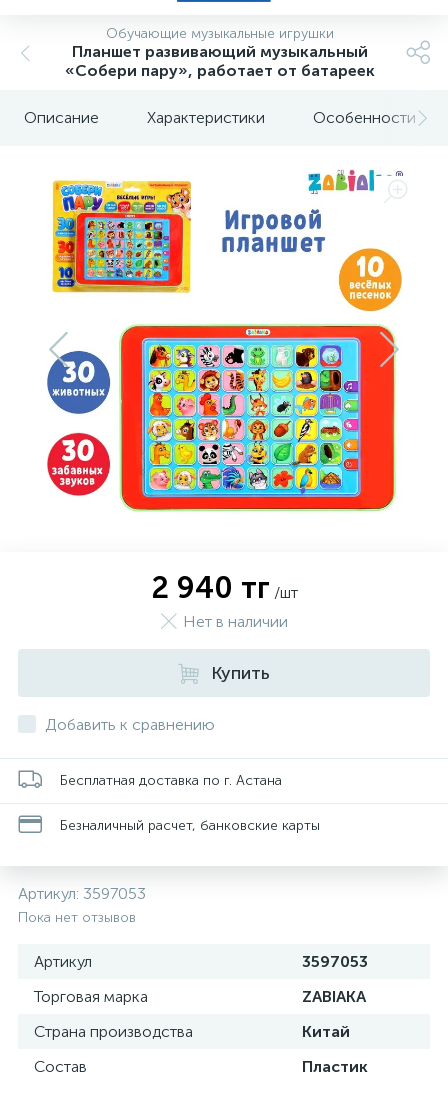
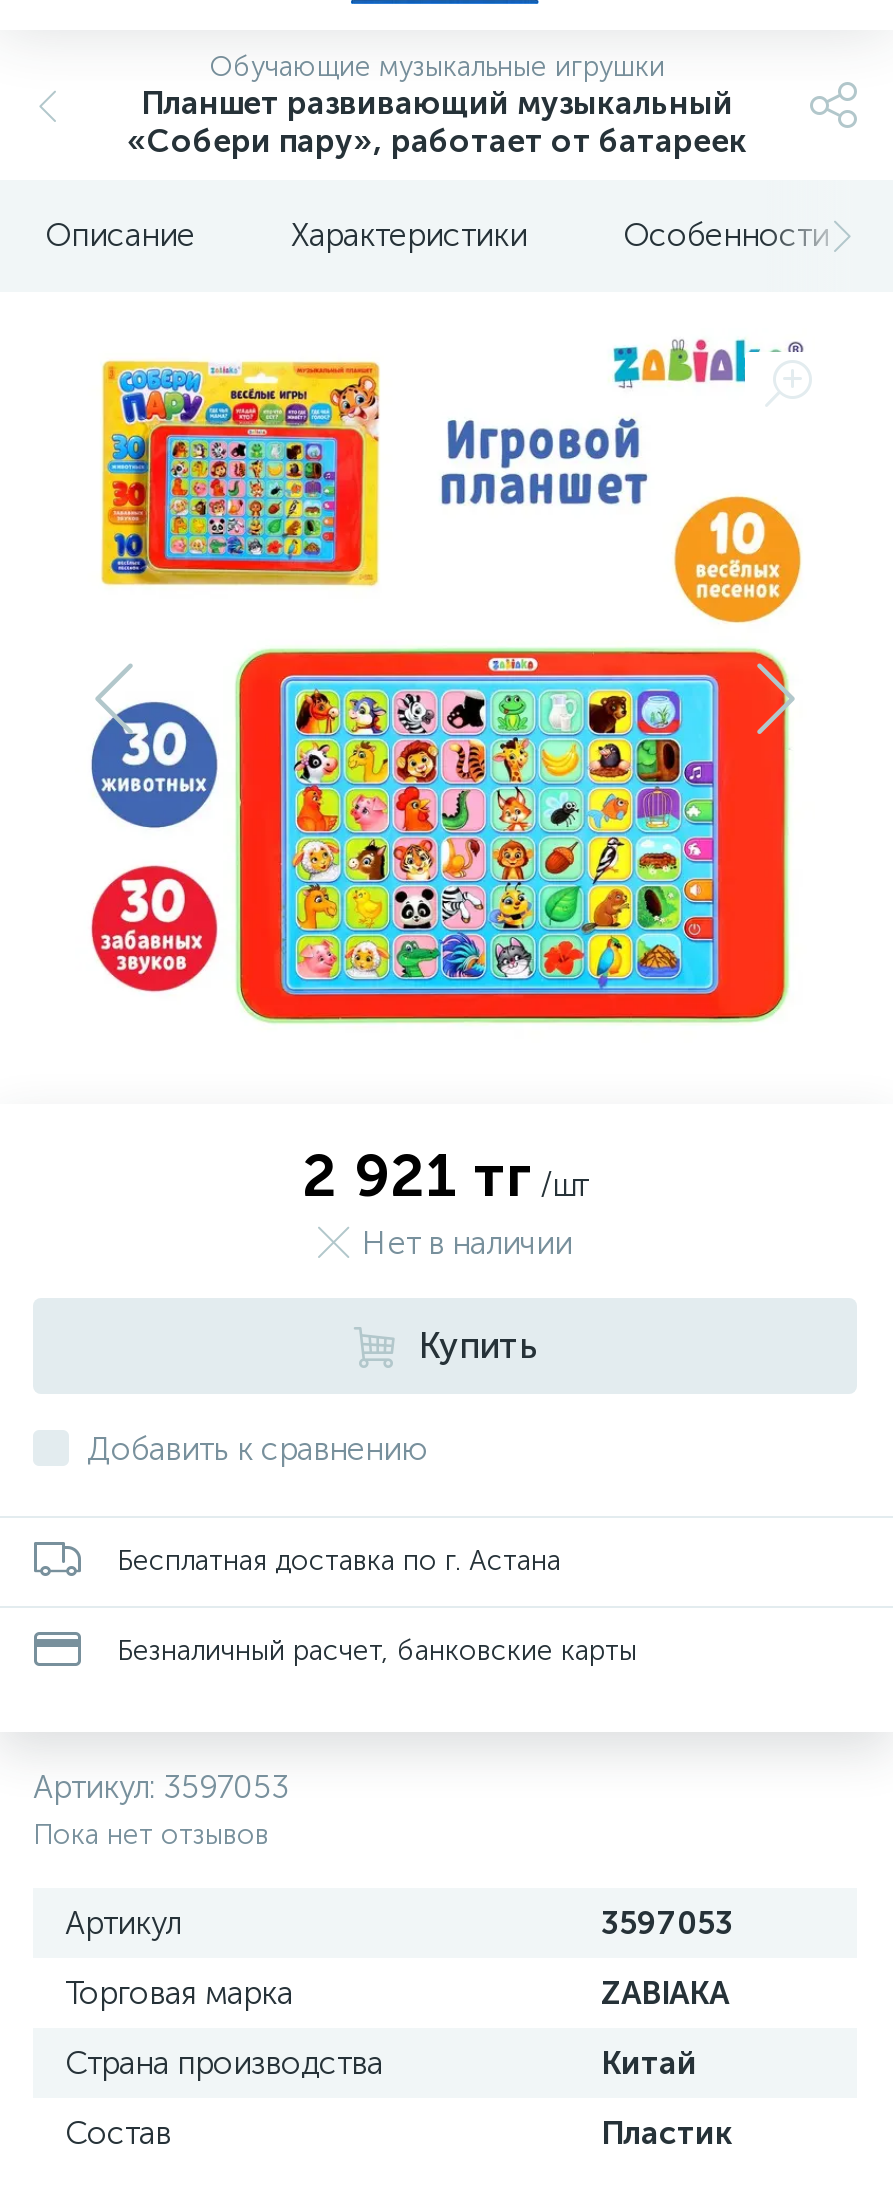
[150,570,297,606] 2 940 тг /шт -> [302,1140,588,1212] 2 921 тг /шт

